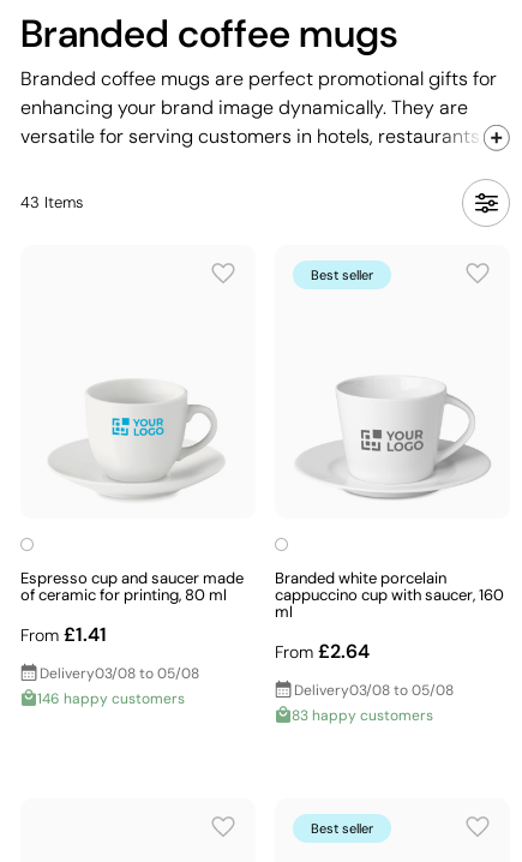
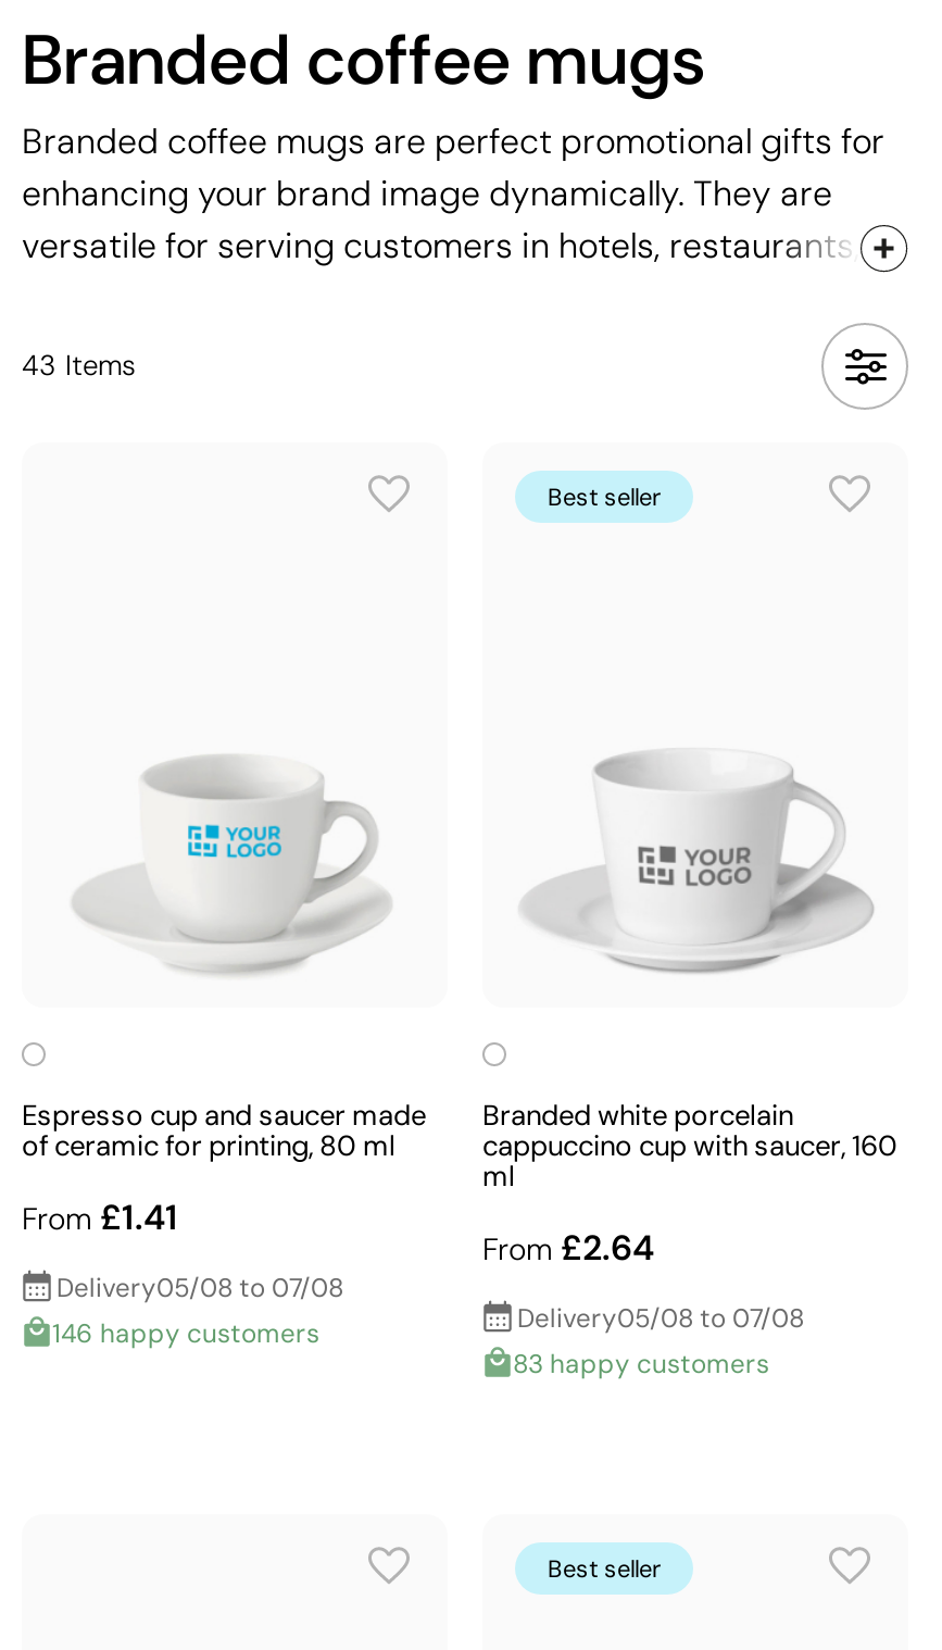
[40,664,199,683] Delivery03/08 to 05/08 -> [56,1271,343,1305] Delivery05/08 to 07/08
[294,681,454,700] Delivery03/08 to 05/08 -> [517,1301,804,1336] Delivery05/08 to 07/08

